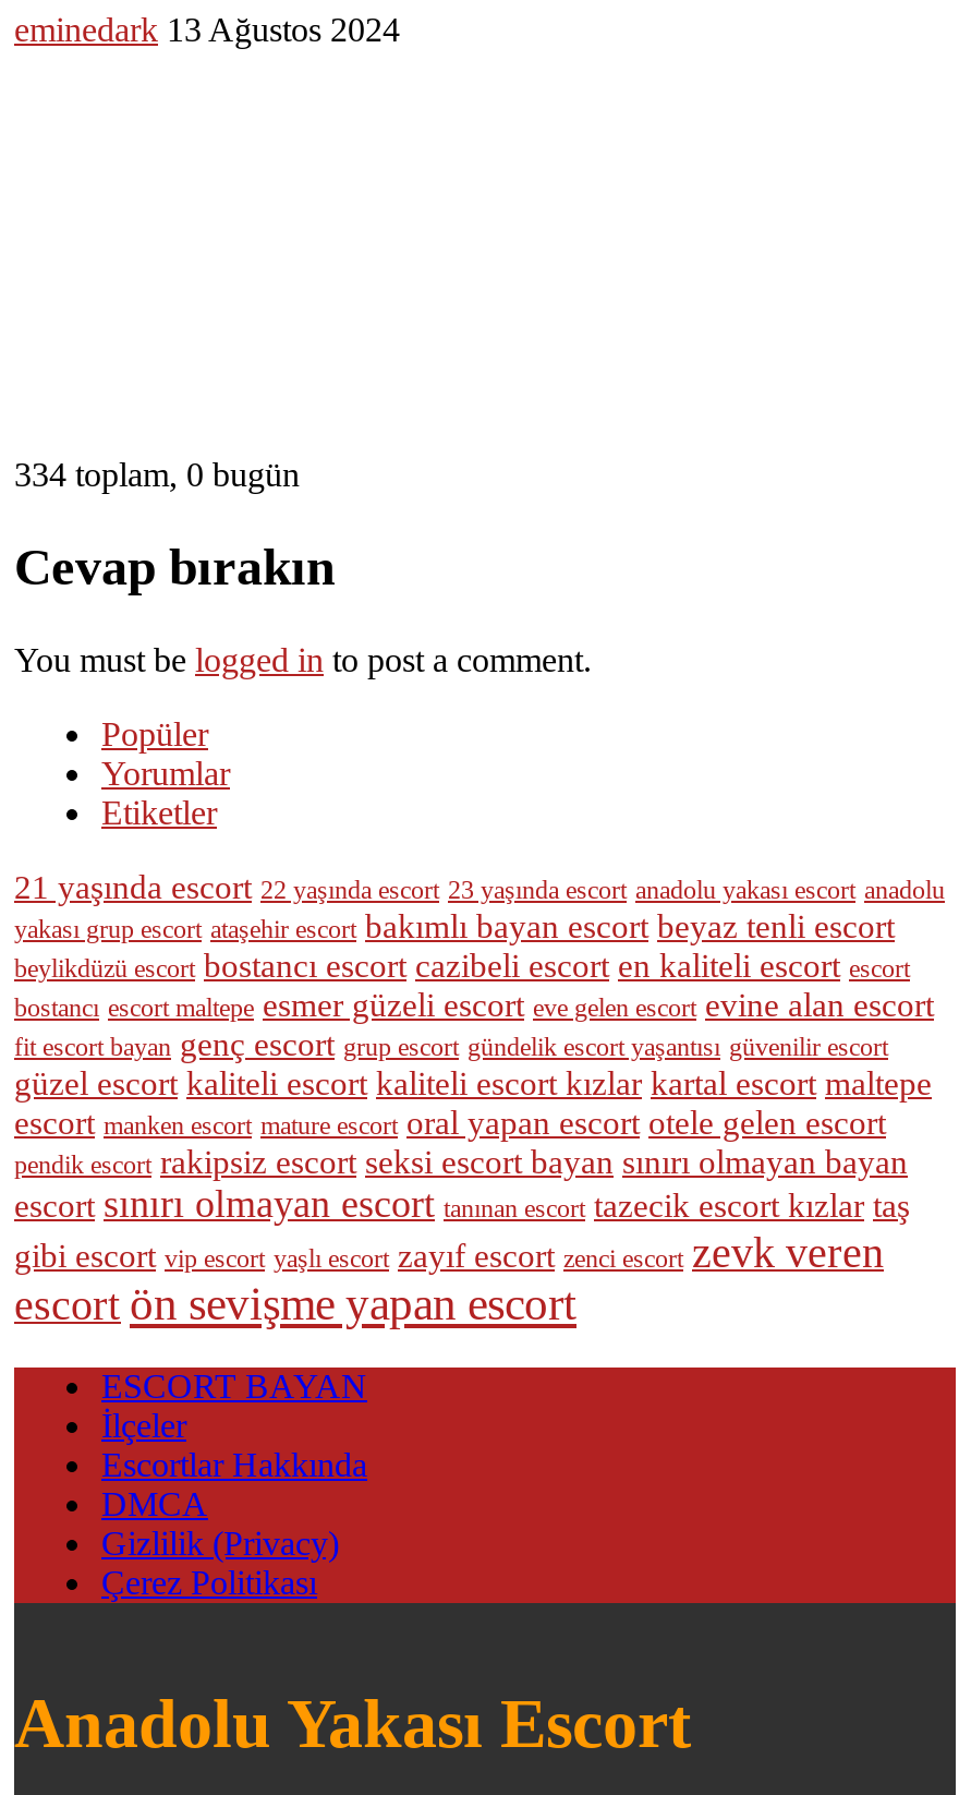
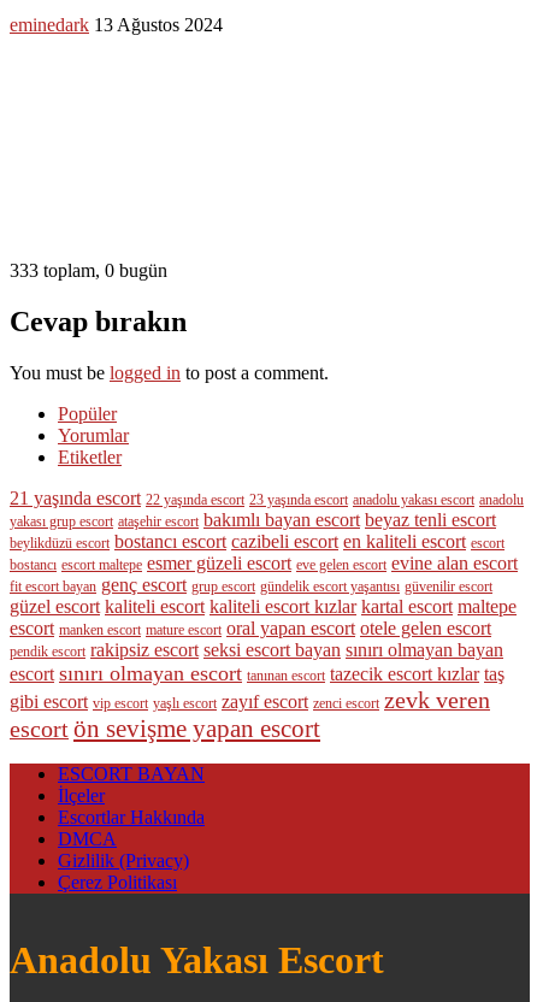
[14,456,300,493] 334 toplam, 0 bugün -> [10,260,167,280] 333 toplam, 0 bugün

